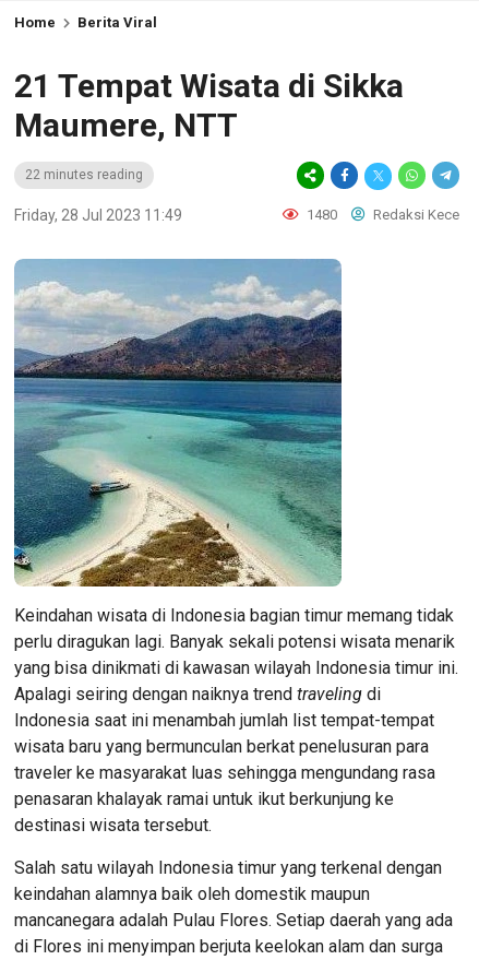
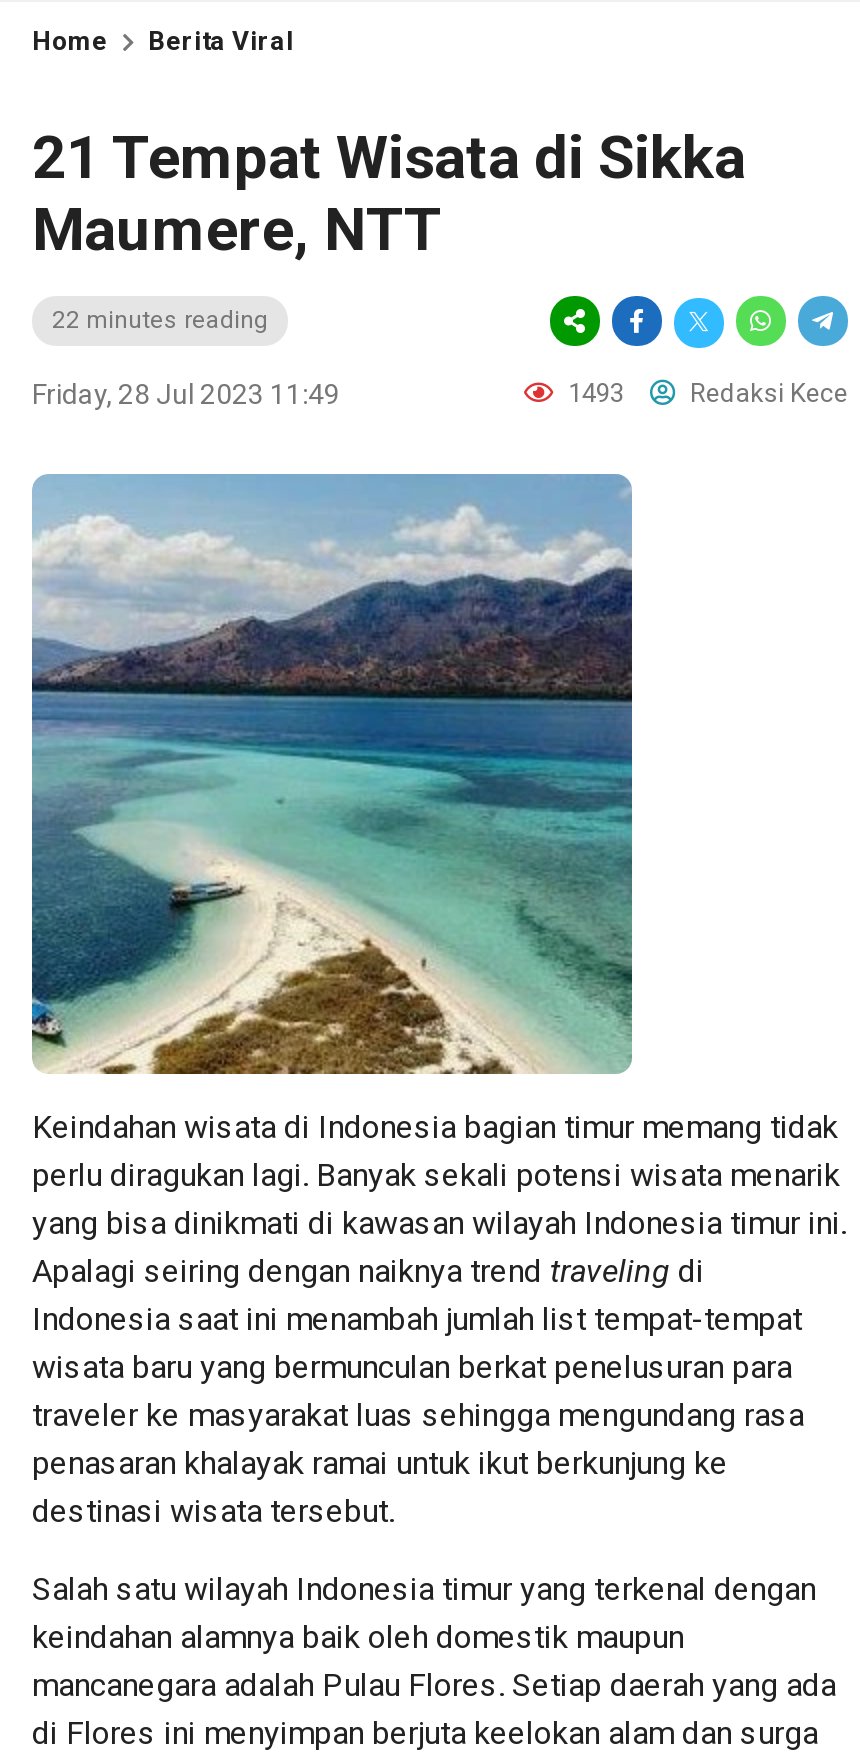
[303,206,459,223] 1480 Redaksi Kece -> [562,378,848,408] 1493 Redaksi Kece

